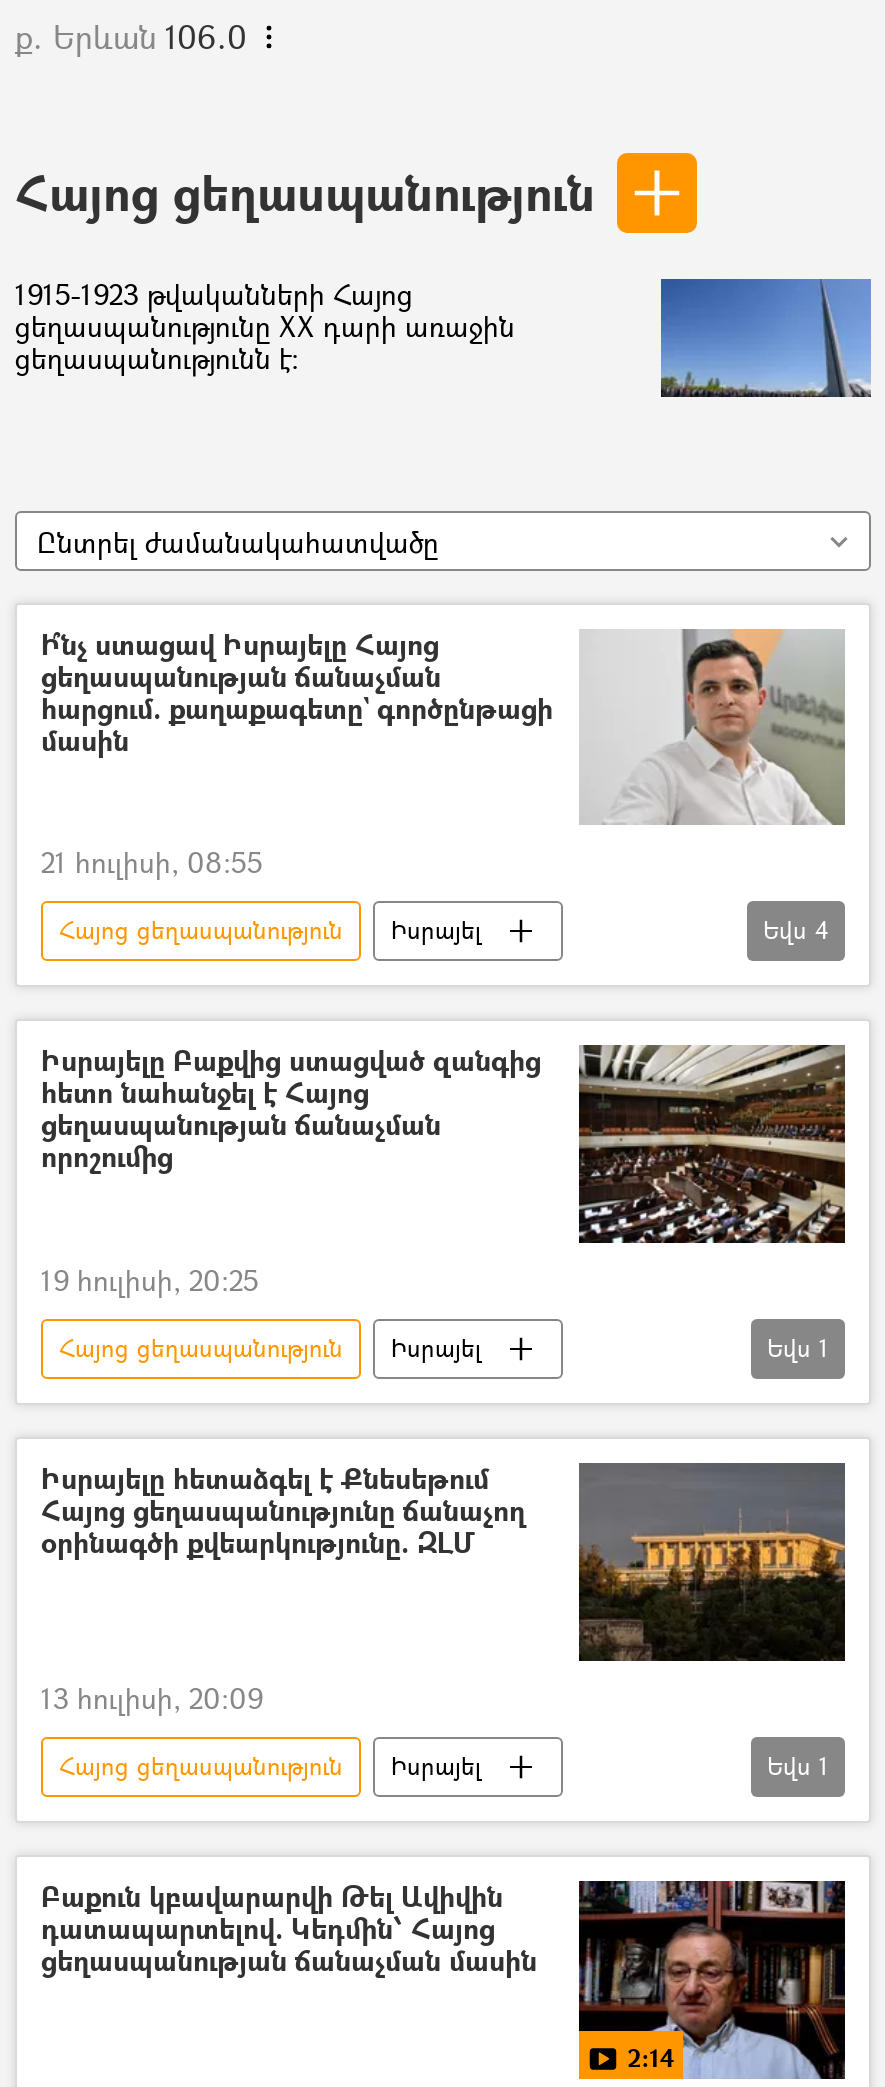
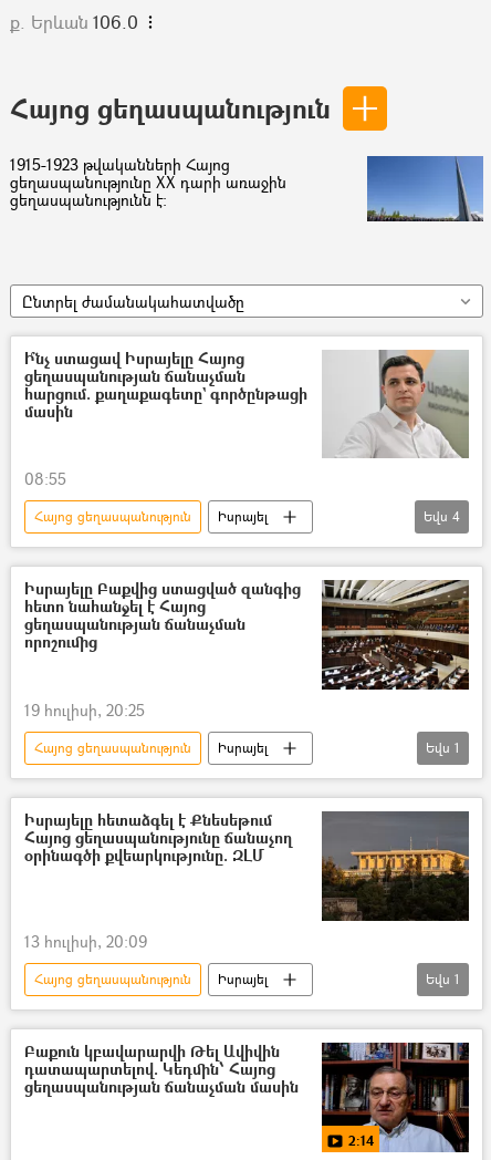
[41,843,263,881] 21 հուլիսի, 08:55 -> [24,468,66,489] 08:55

